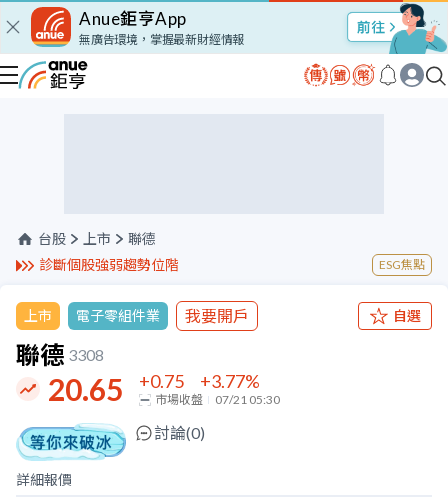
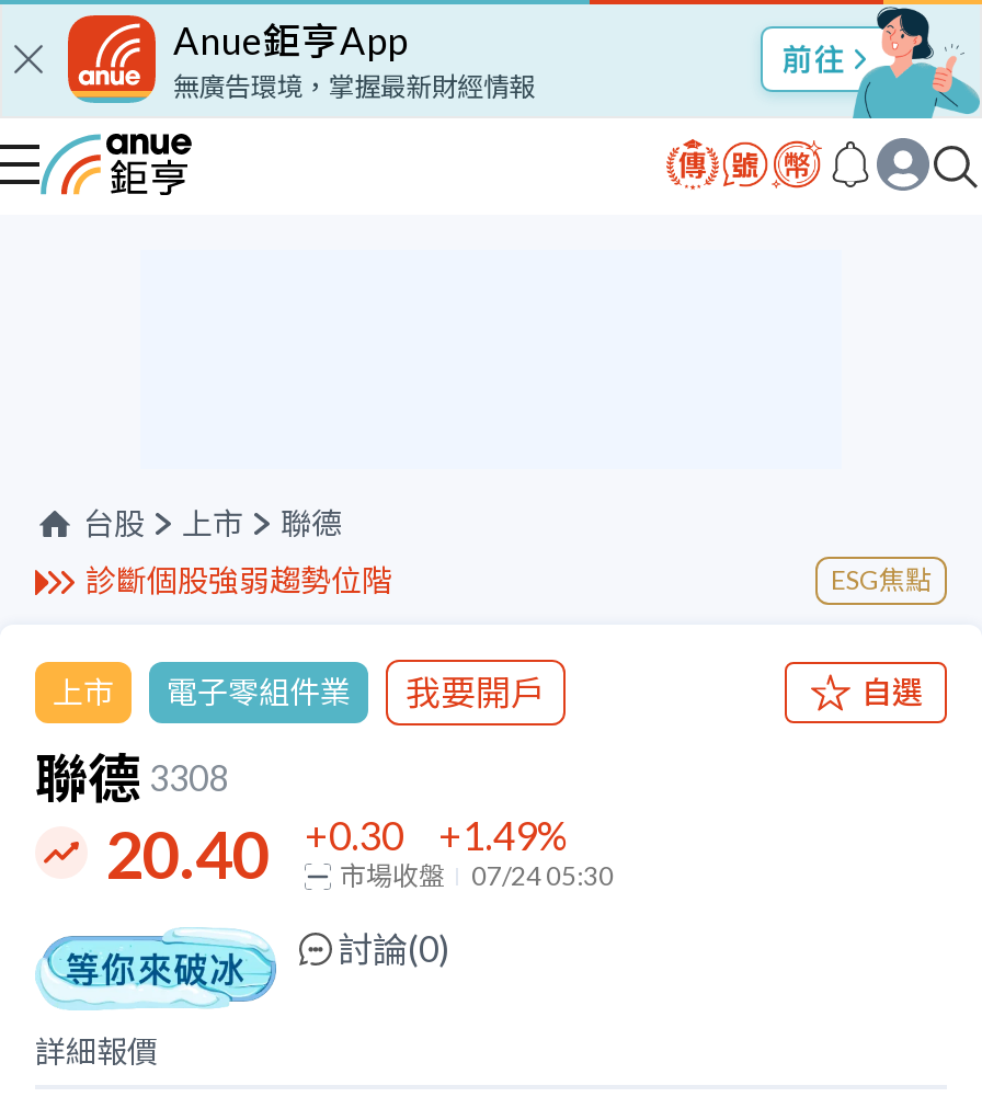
[48,371,123,407] 20.65 -> [105,813,270,892] 20.40
[139,370,184,392] +0.75 -> [305,811,403,859] +0.30
[200,370,260,392] +3.77% -> [438,811,570,859] +1.49%
[155,392,280,407] 市場收盤 07/21 05:30 -> [340,859,614,892] 市場收盤 07/24 05:30

